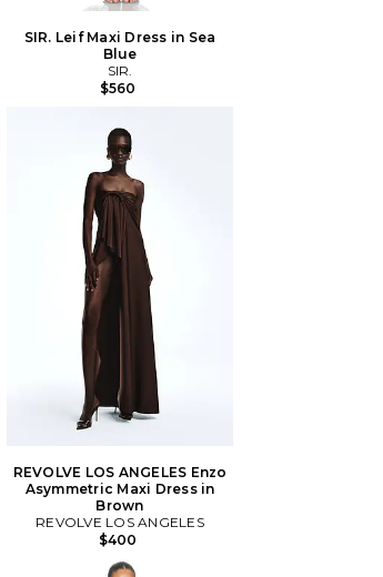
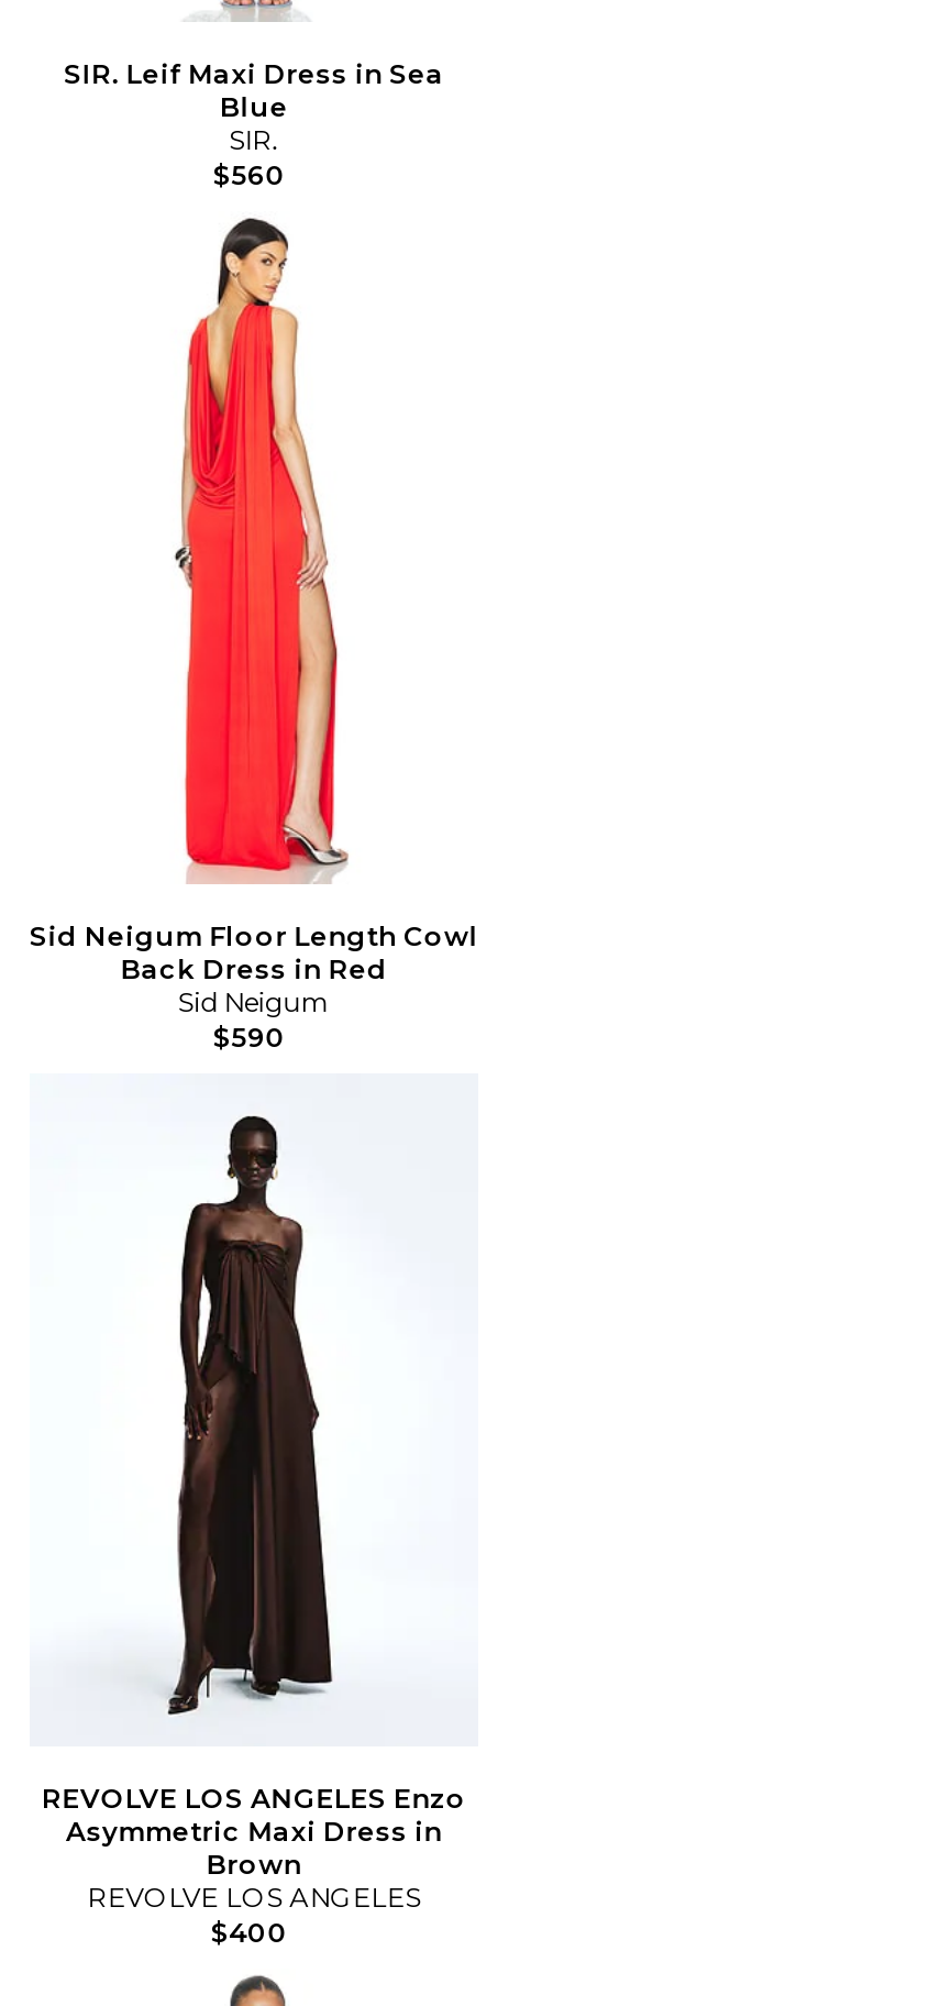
none -> [30,216,478,1054] [image] | Sid Neigum Floor Length Cowl | Back Dress in Red | Sid Neigum | $590

